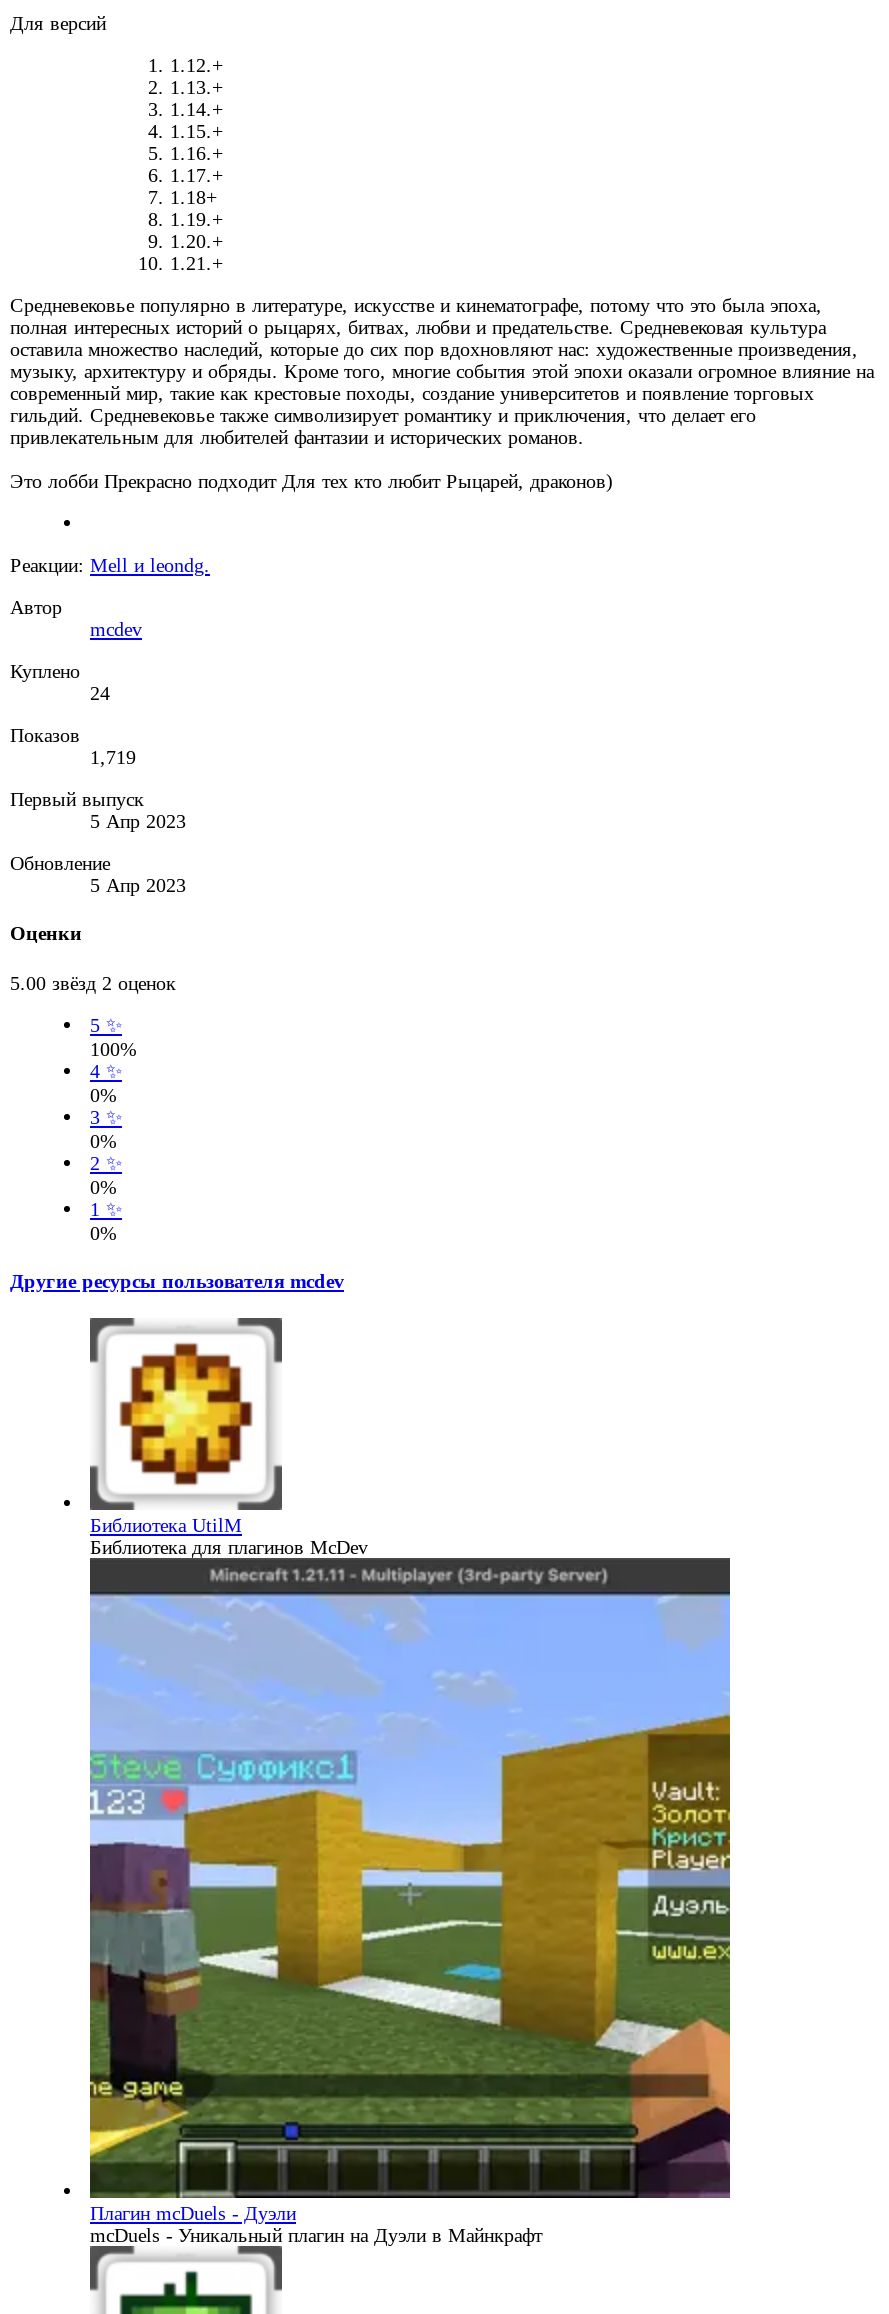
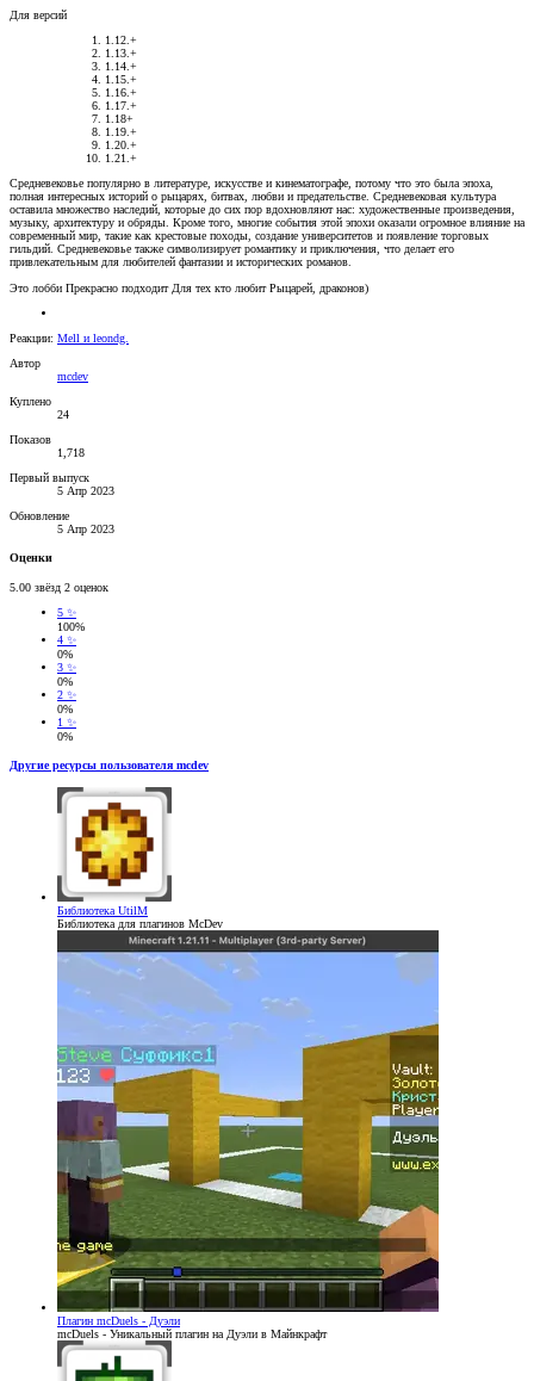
[90,746,136,768] 1,719 -> [57,446,85,459] 1,718

